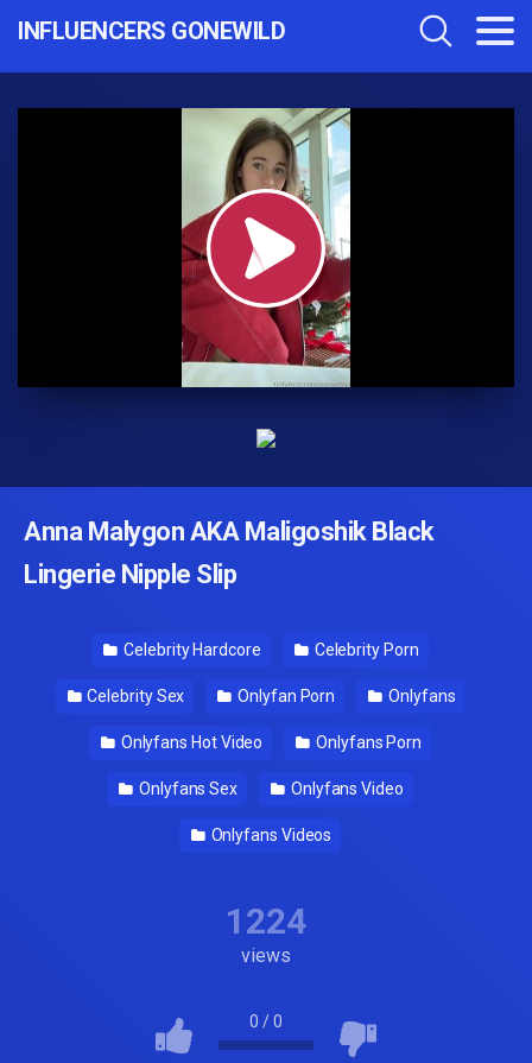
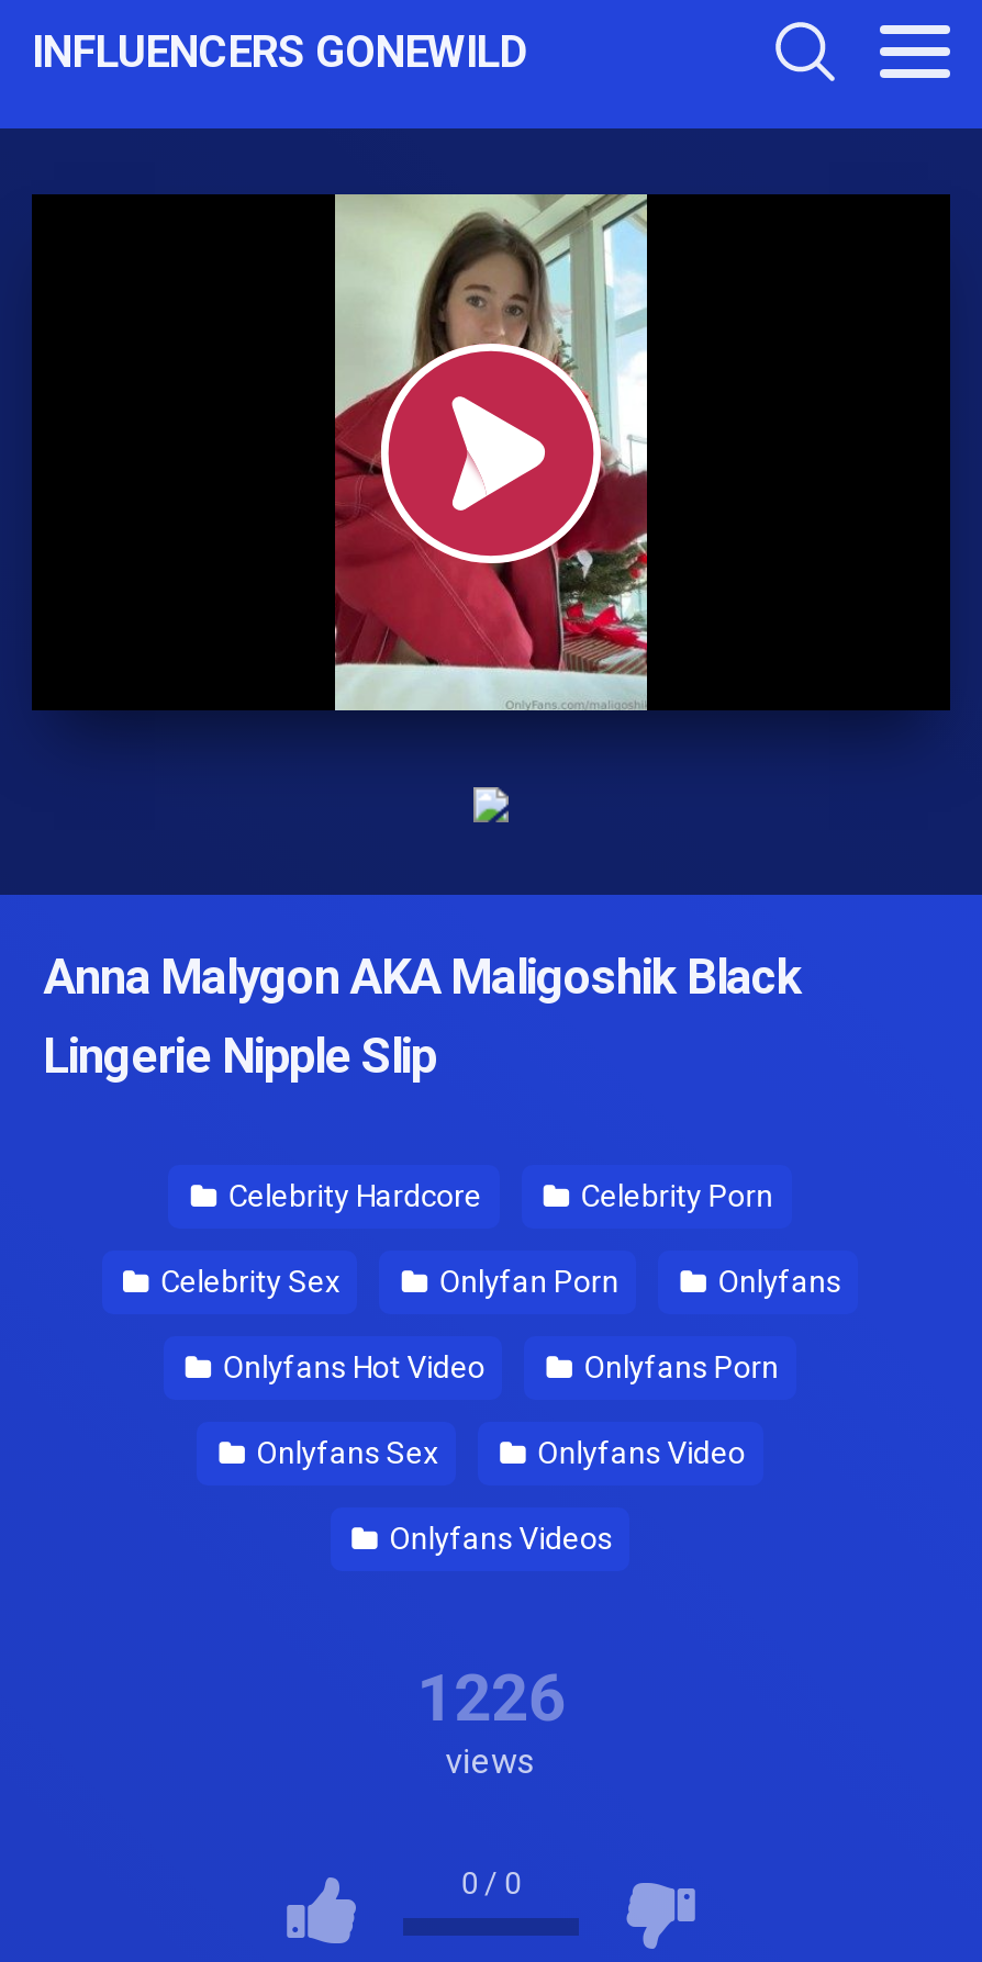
[226,900,306,942] 1224 -> [417,1659,565,1736] 1226

